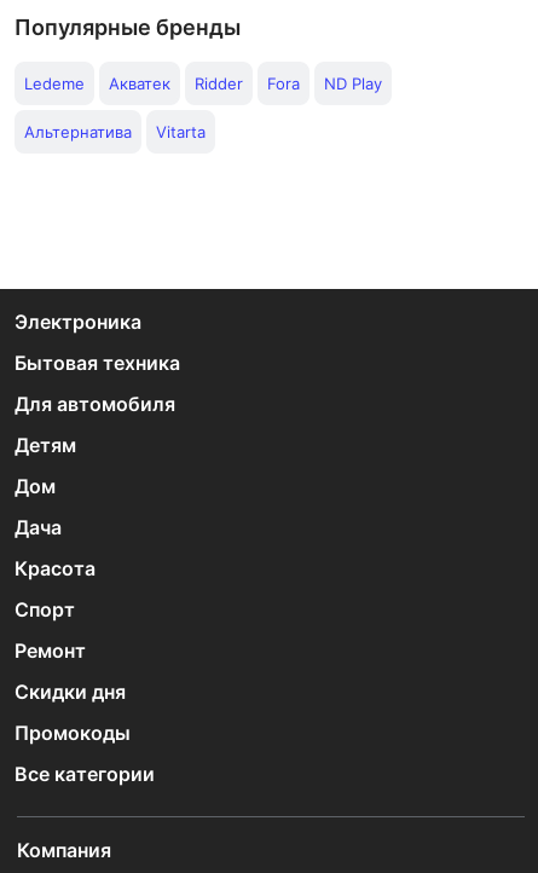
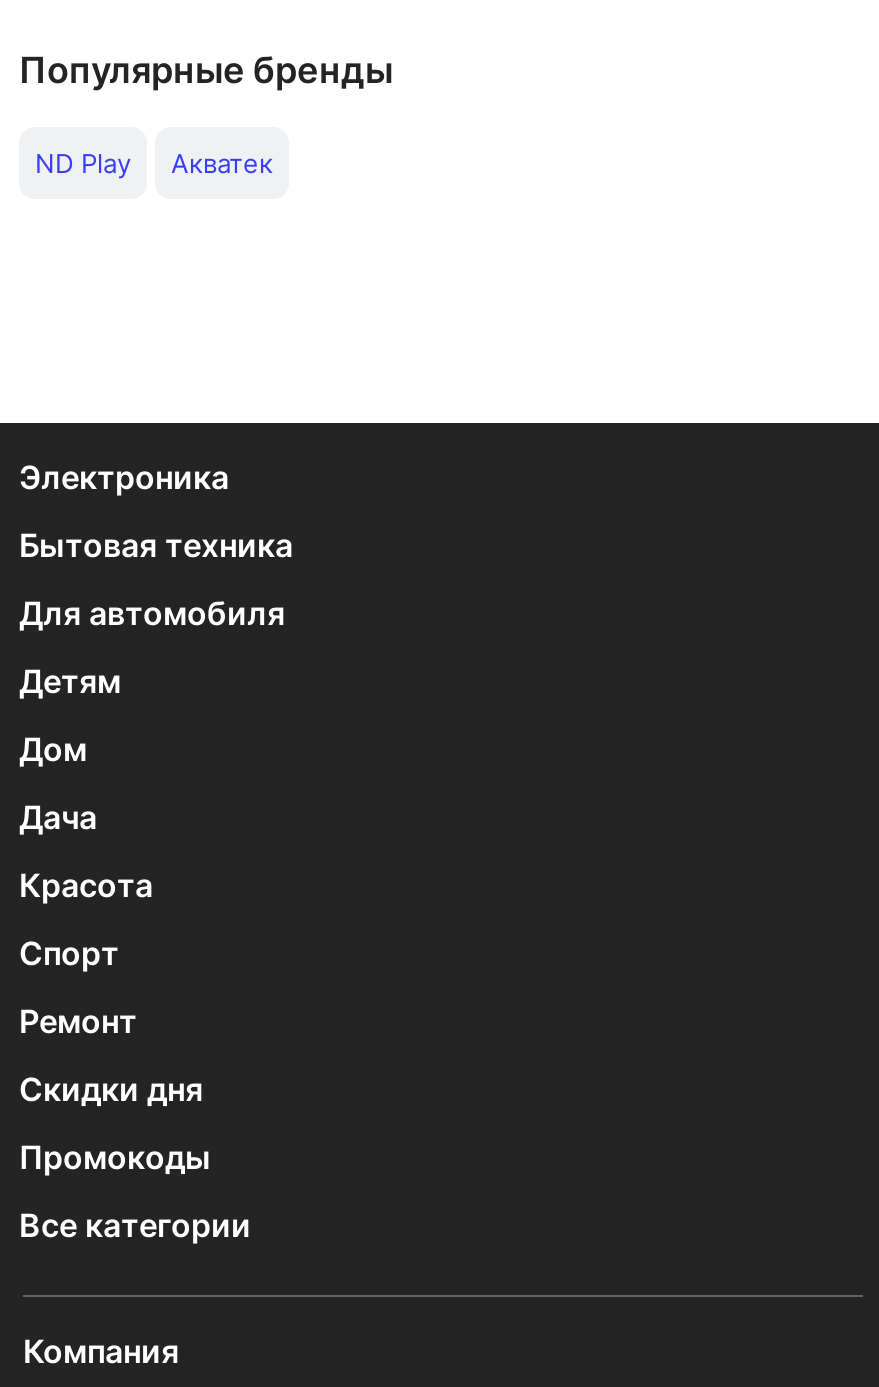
[24,74,85,93] Ledeme -> [35,147,131,179] ND Play
[24,74,382,141] Ridder | Fora | ND Play | Альтернатива | Vitarta -> none

